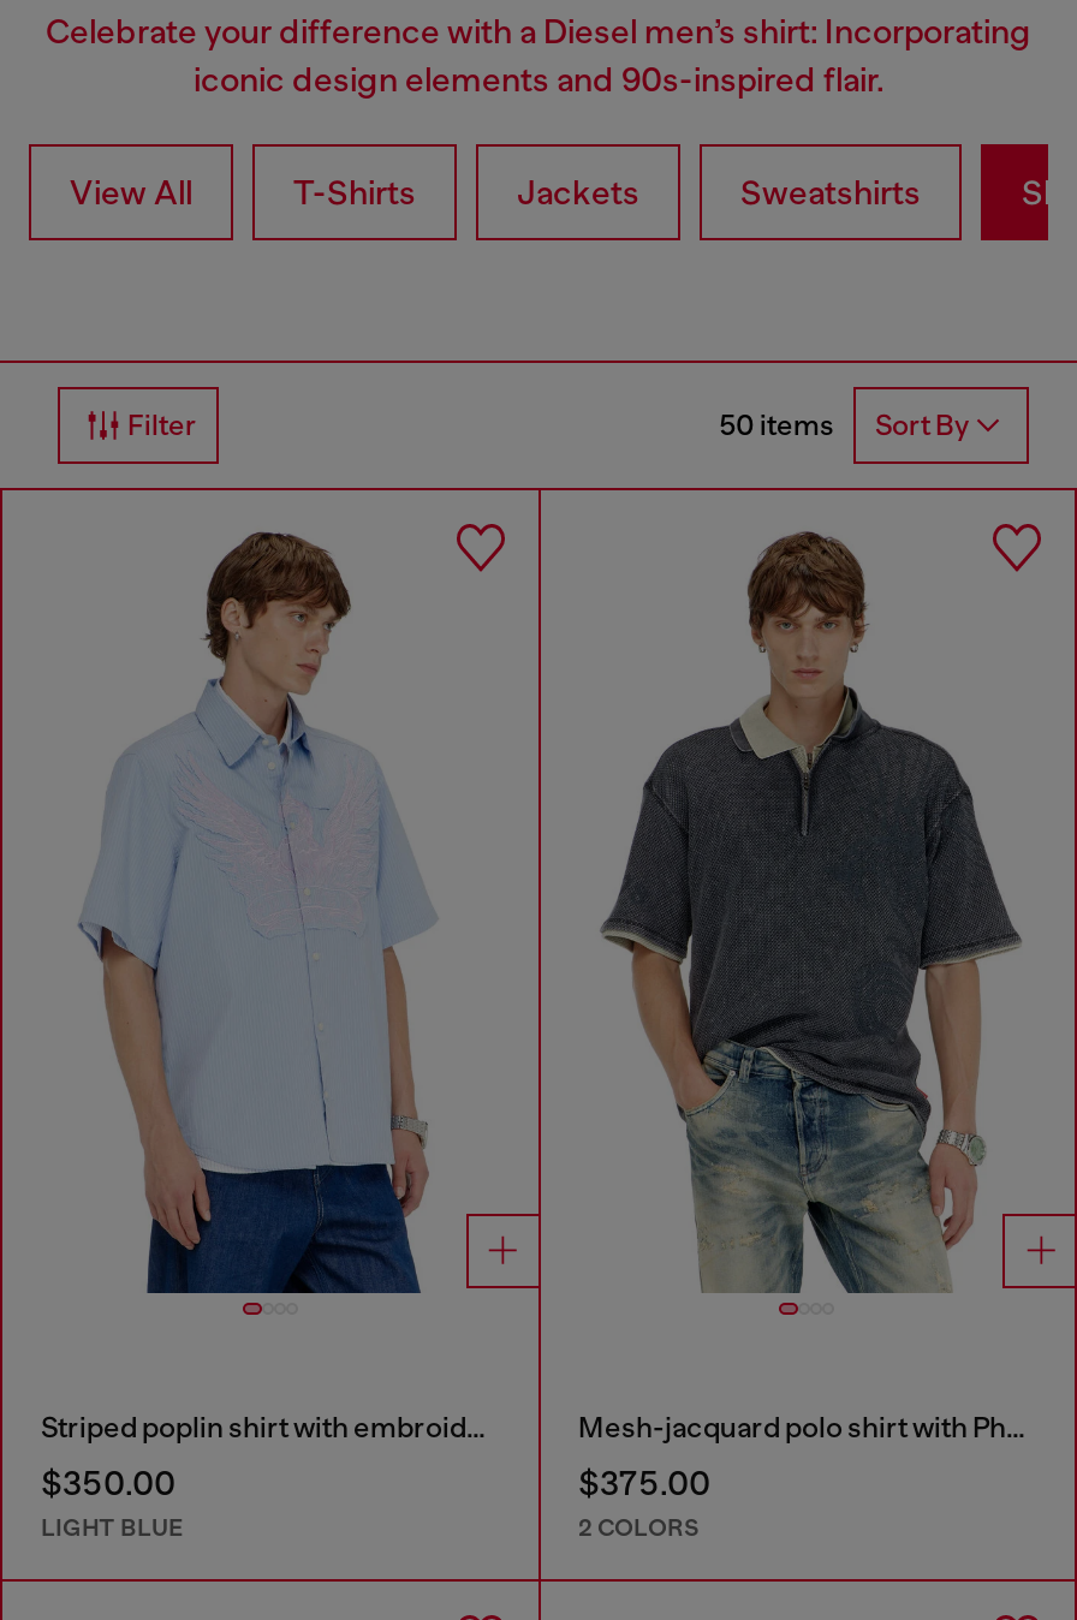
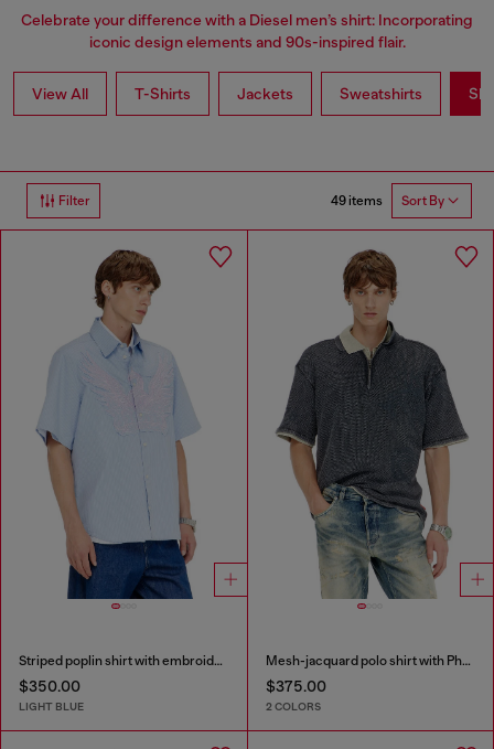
[719,408,969,443] 50 items Sort By -> [331,193,444,209] 49 items Sort By

